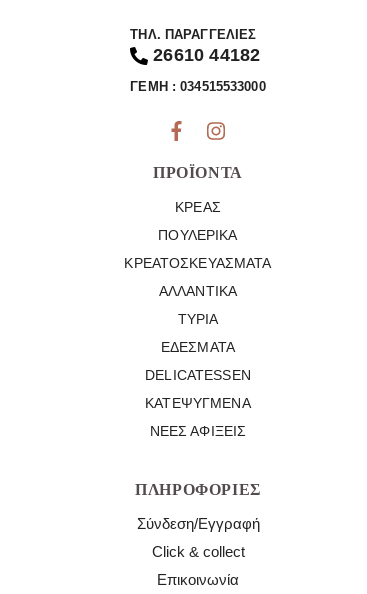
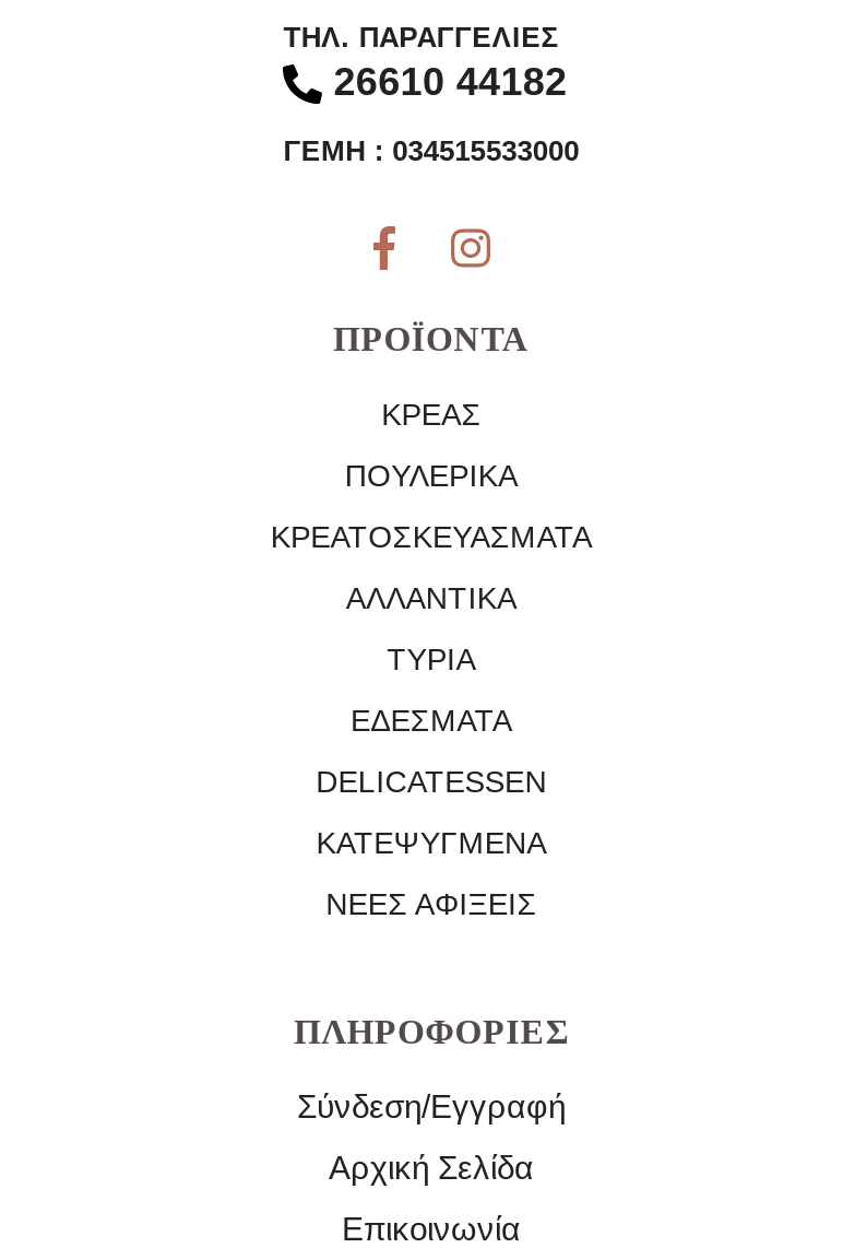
[151,543,244,560] Click & collect -> [329,1149,534,1186] Αρχική Σελίδα

